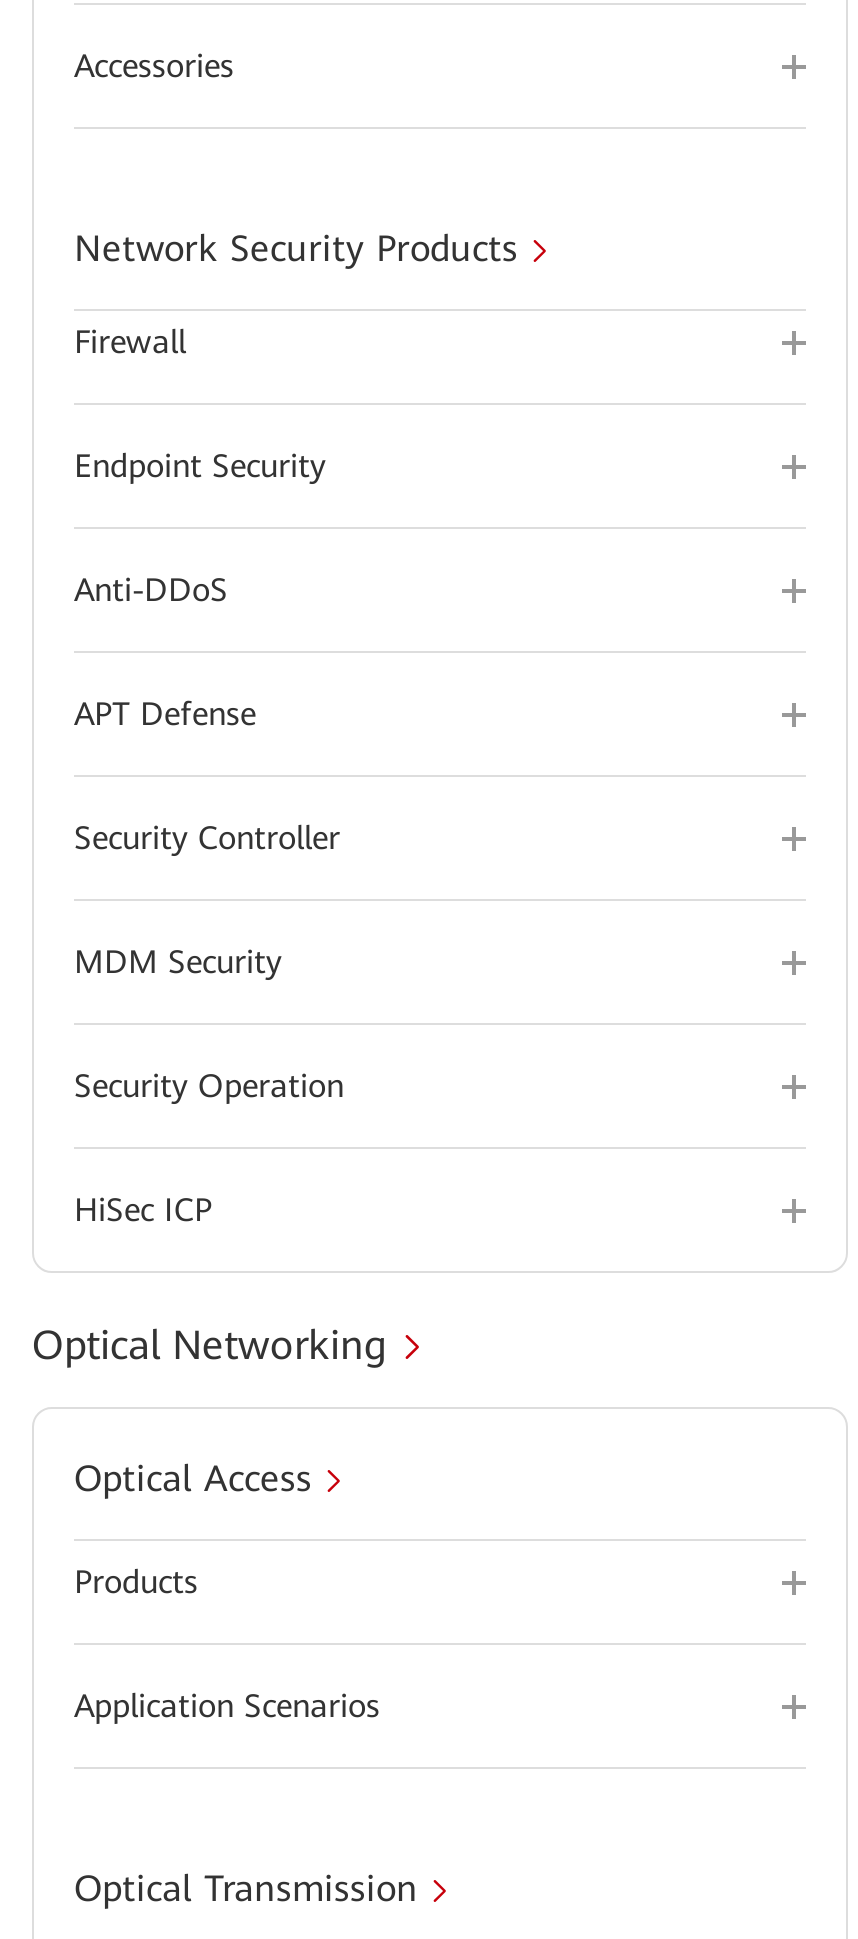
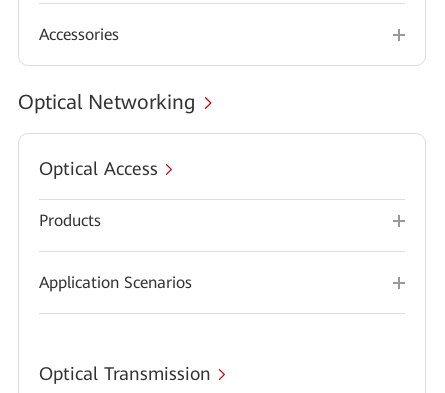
[74,227,518,1229] Network Security Products | Firewall | Endpoint Security | Anti-DDoS | APT Defense | Security Controller | MDM Security | Security Operation | HiSec ICP -> none

